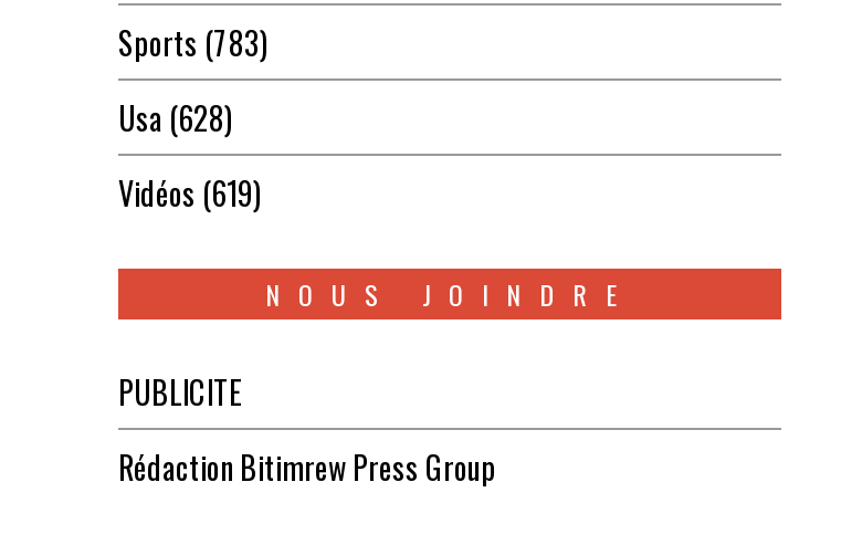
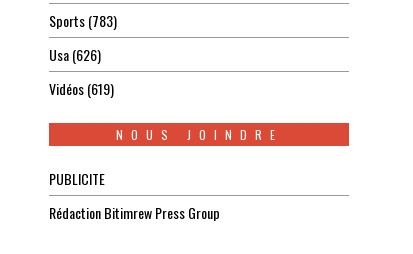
[118,94,233,140] Usa (628) -> [49,44,101,65] Usa (626)

